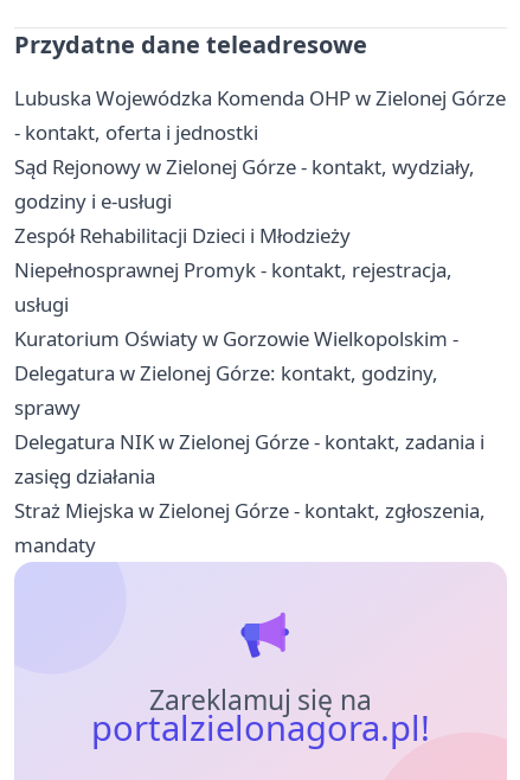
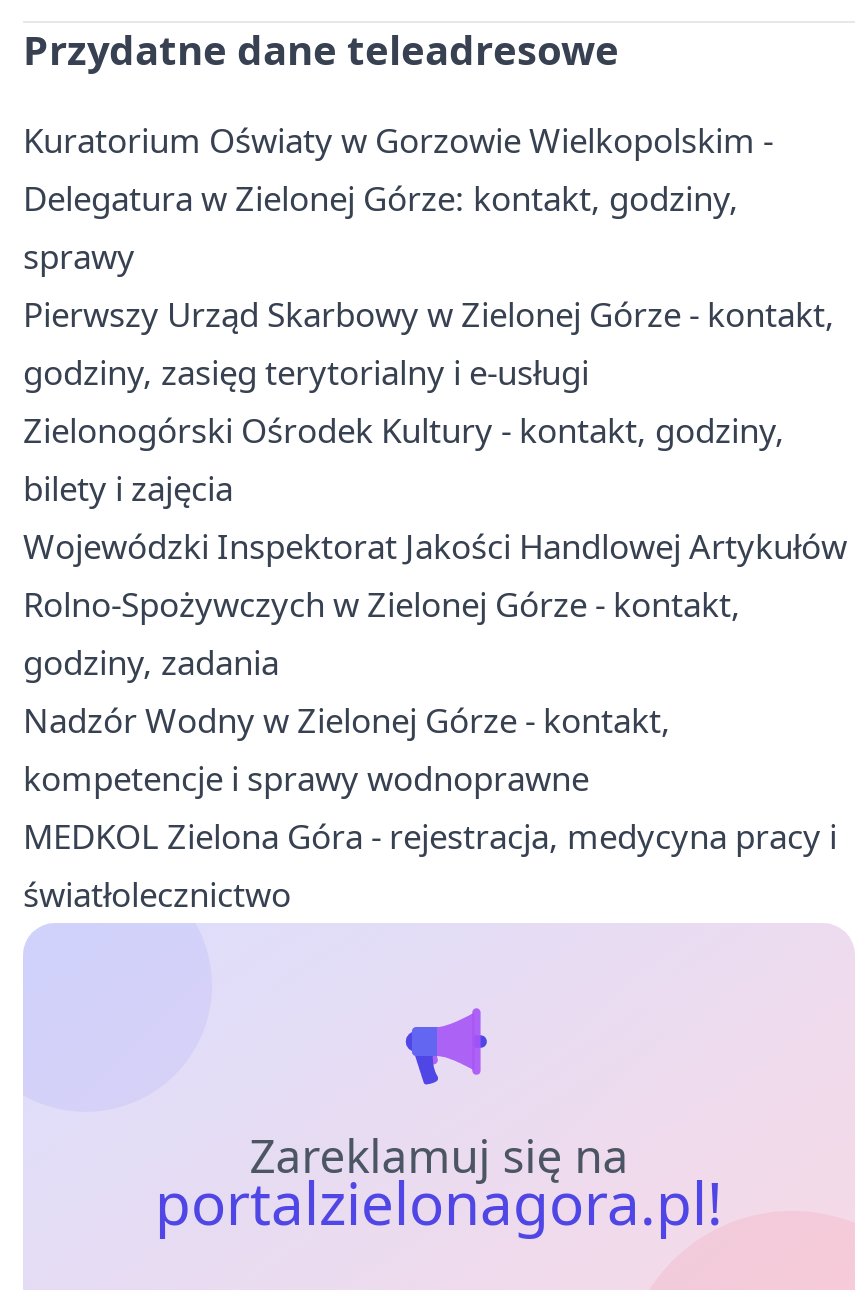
[14,84,506,317] Lubuska Wojewódzka Komenda OHP w Zielonej Górze | - kontakt, oferta i jednostki | Sąd Rejonowy w Zielonej Górze - kontakt, wydziały, | godziny i e-usługi | Zespół Rehabilitacji Dzieci i Młodzieży | Niepełnosprawnej Promyk - kontakt, rejestracja, | usługi -> none
moved [14,325,458,421] -> [23,117,773,279]: Kuratorium Oświaty w Gorzowie Wielkopolskim - | Delegatura w Zielonej Górze: kontakt, godziny, | sprawy
[14,428,486,558] Delegatura NIK w Zielonej Górze - kontakt, zadania i | zasięg działania | Straż Miejska w Zielonej Górze - kontakt, zgłoszenia, | mandaty -> [23,291,847,917] Pierwszy Urząd Skarbowy w Zielonej Górze - kontakt, | godziny, zasięg terytorialny i e-usługi | Zielonogórski Ośrodek Kultury - kontakt, godziny, | bilety i zajęcia | Wojewódzki Inspektorat Jakości Handlowej Artykułów | Rolno-Spożywczych w Zielonej Górze - kontakt, | godziny, zadania | Nadzór Wodny w Zielonej Górze - kontakt, | kompetencje i sprawy wodnoprawne | MEDKOL Zielona Góra - rejestracja, medycyna pracy i | światłolecznictwo

